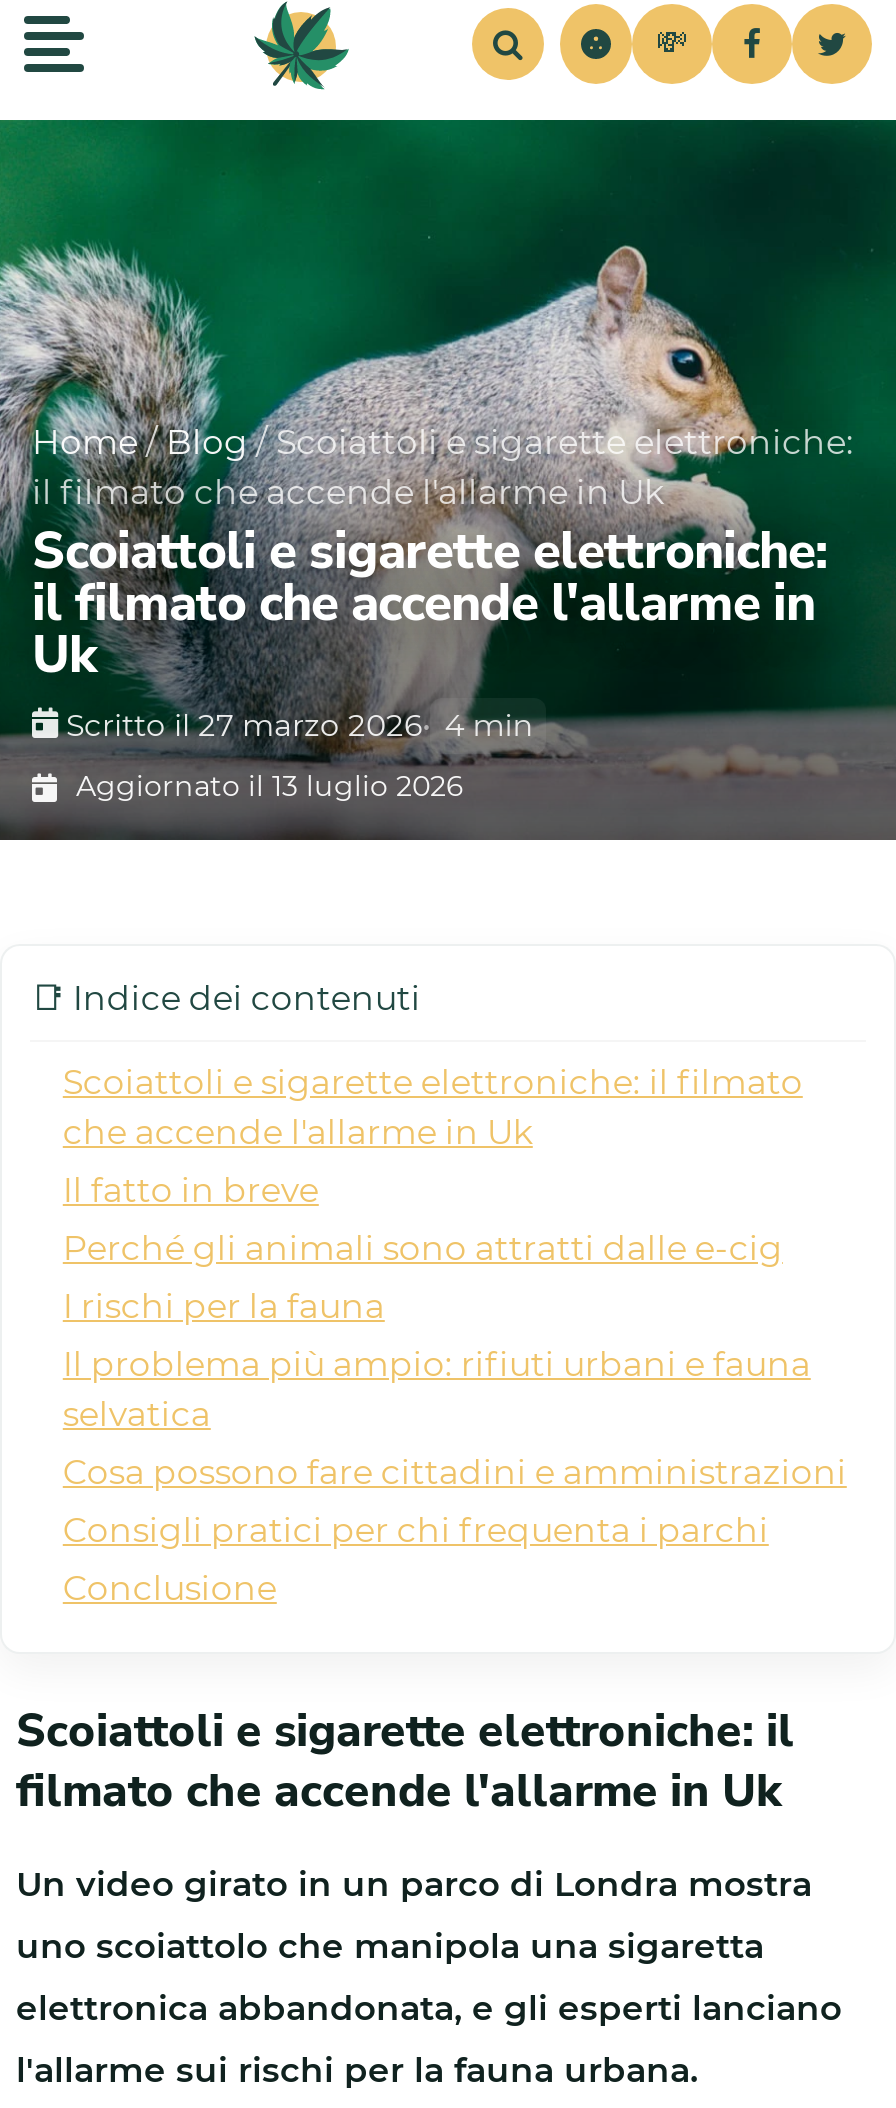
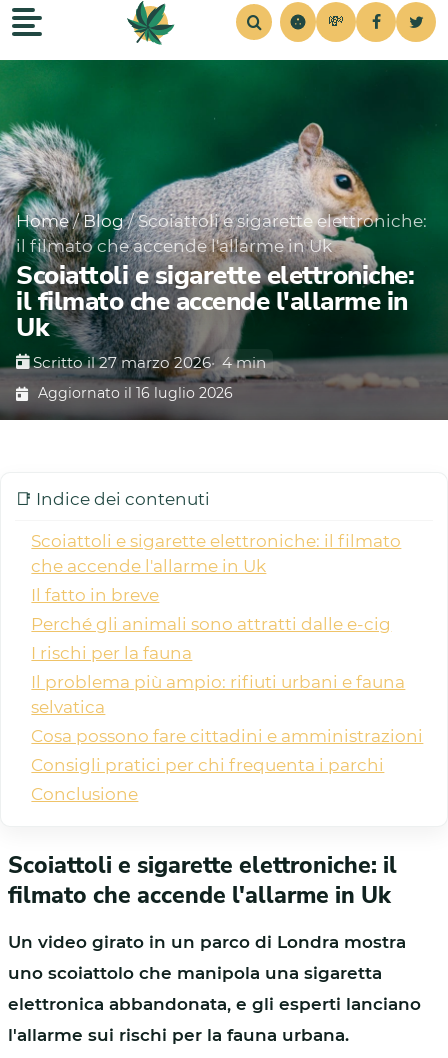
[68,768,464,804] Aggiornato il 13 luglio 2026 -> [34,384,233,402] Aggiornato il 16 luglio 2026

